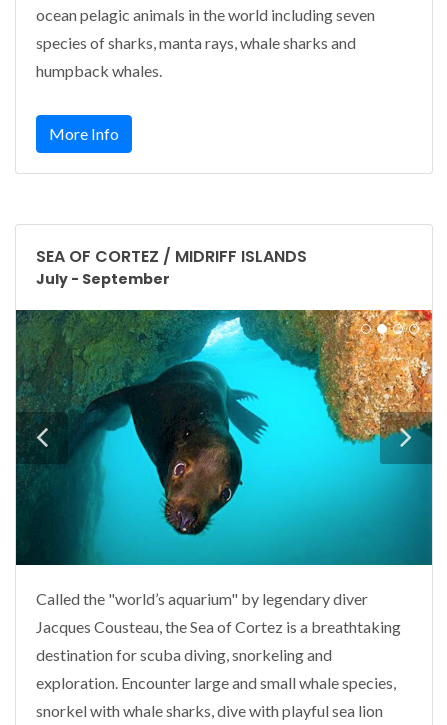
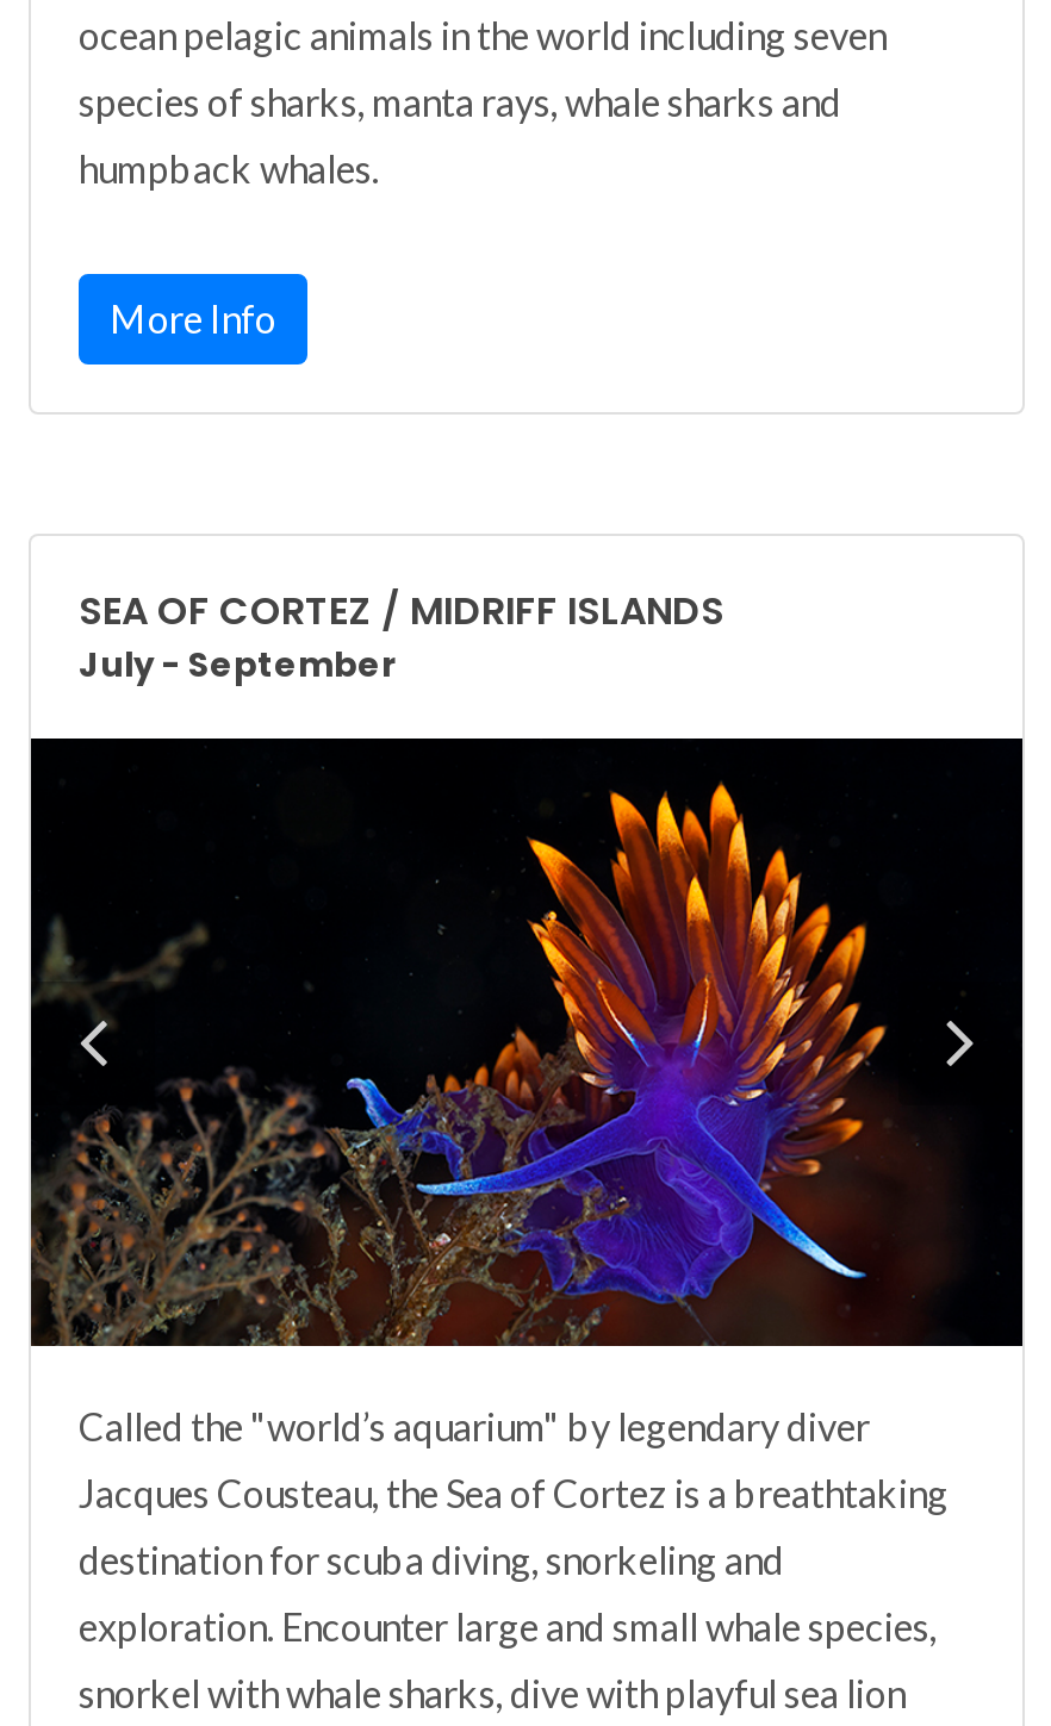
[16,309,433,566] [image] -> [31,736,1025,1348] [image]

